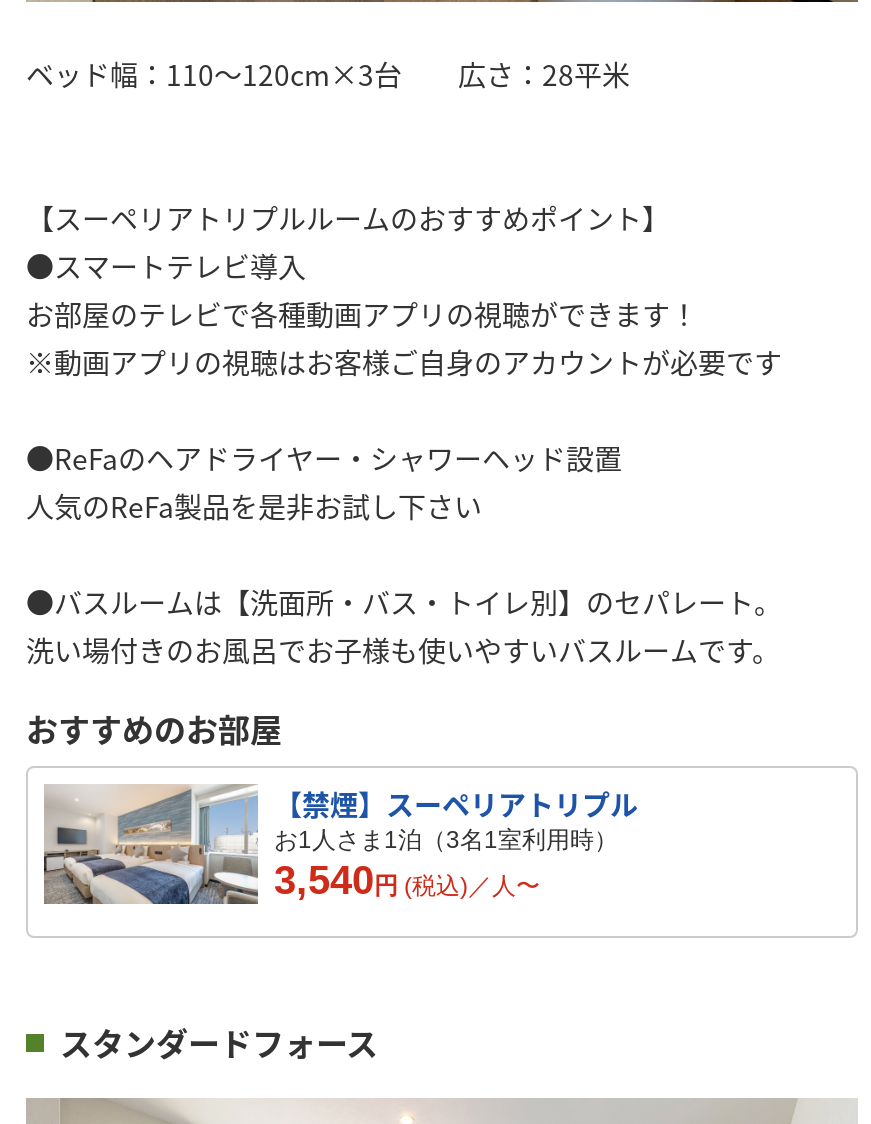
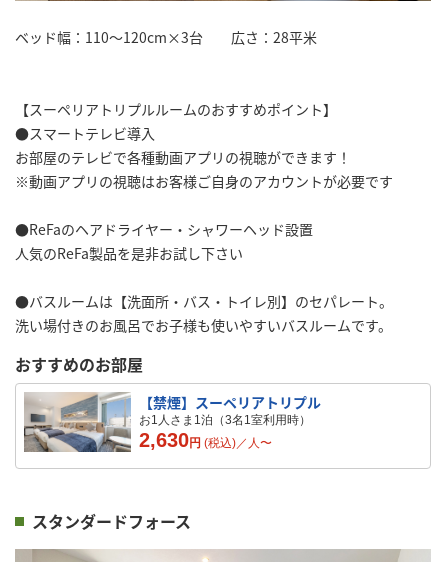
[274,858,540,902] 3,540円(税込)／人〜 -> [139,429,272,451] 2,630円(税込)／人〜

